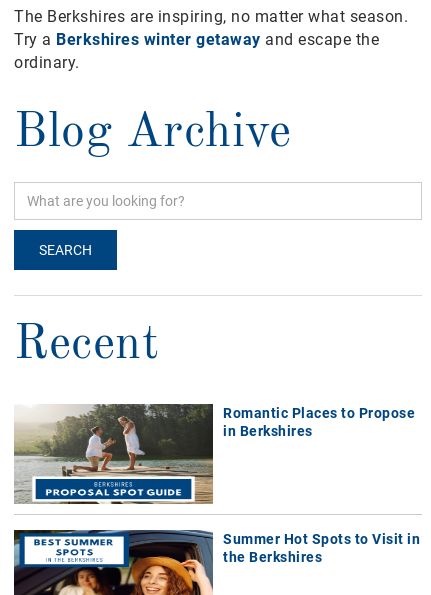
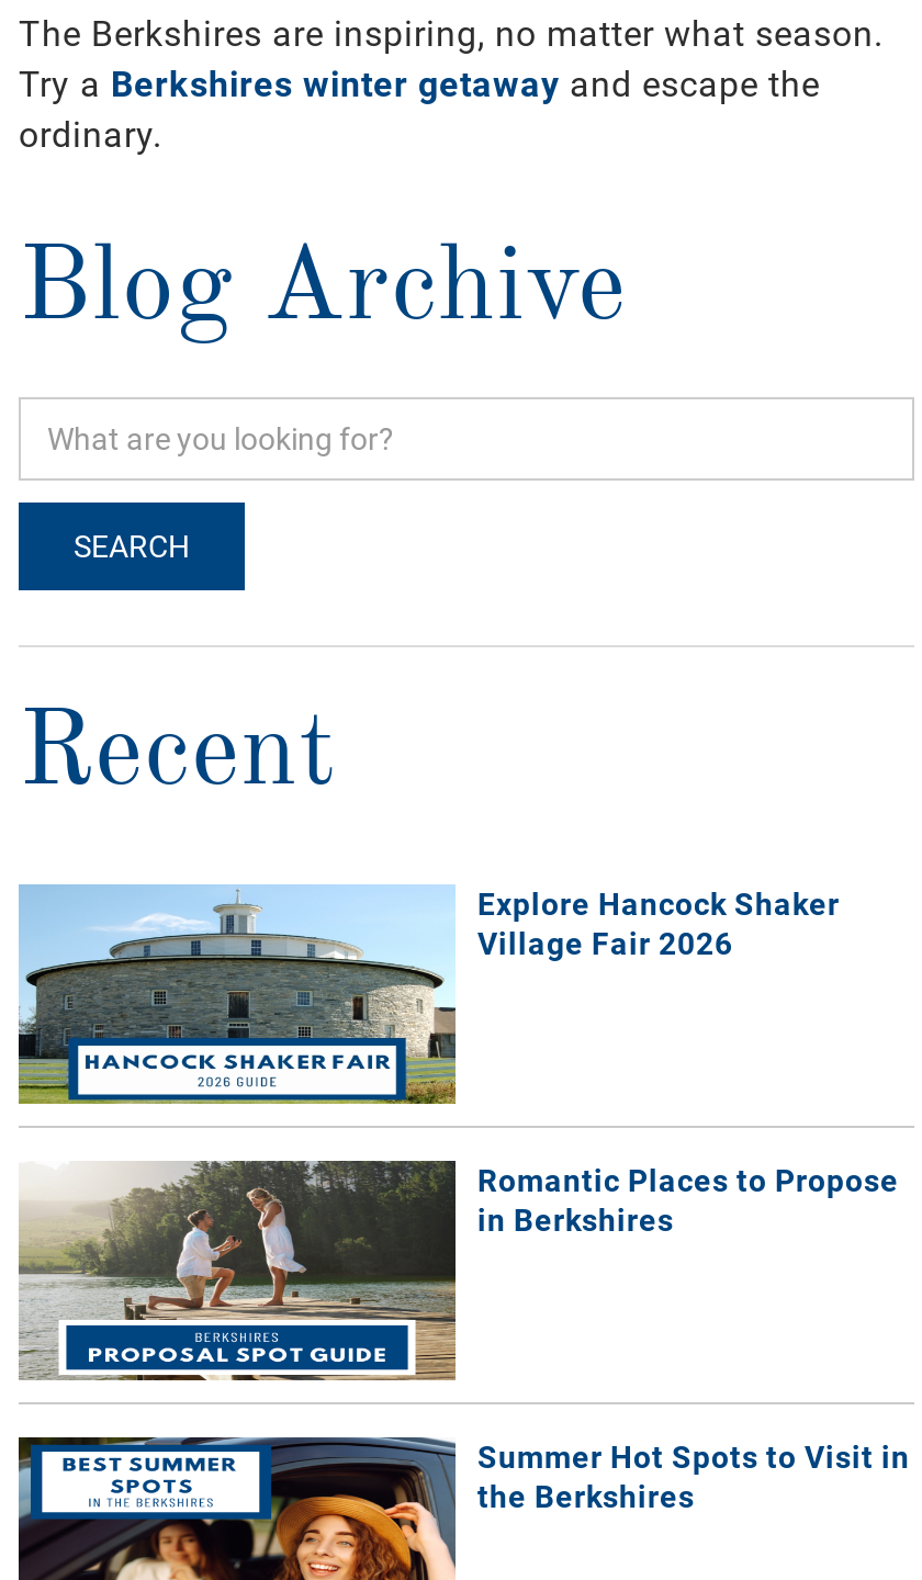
none -> [19,884,840,1106] [image] | Explore Hancock Shaker | Village Fair 2026

